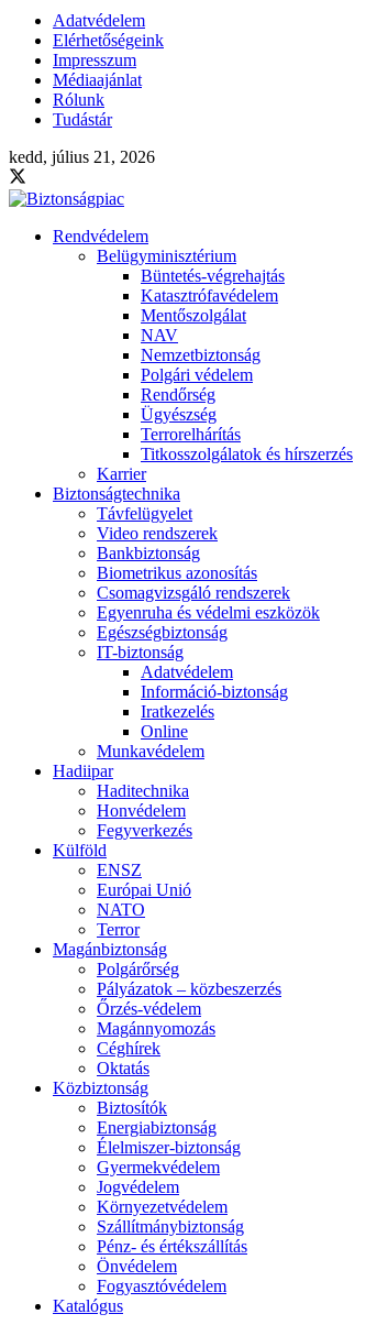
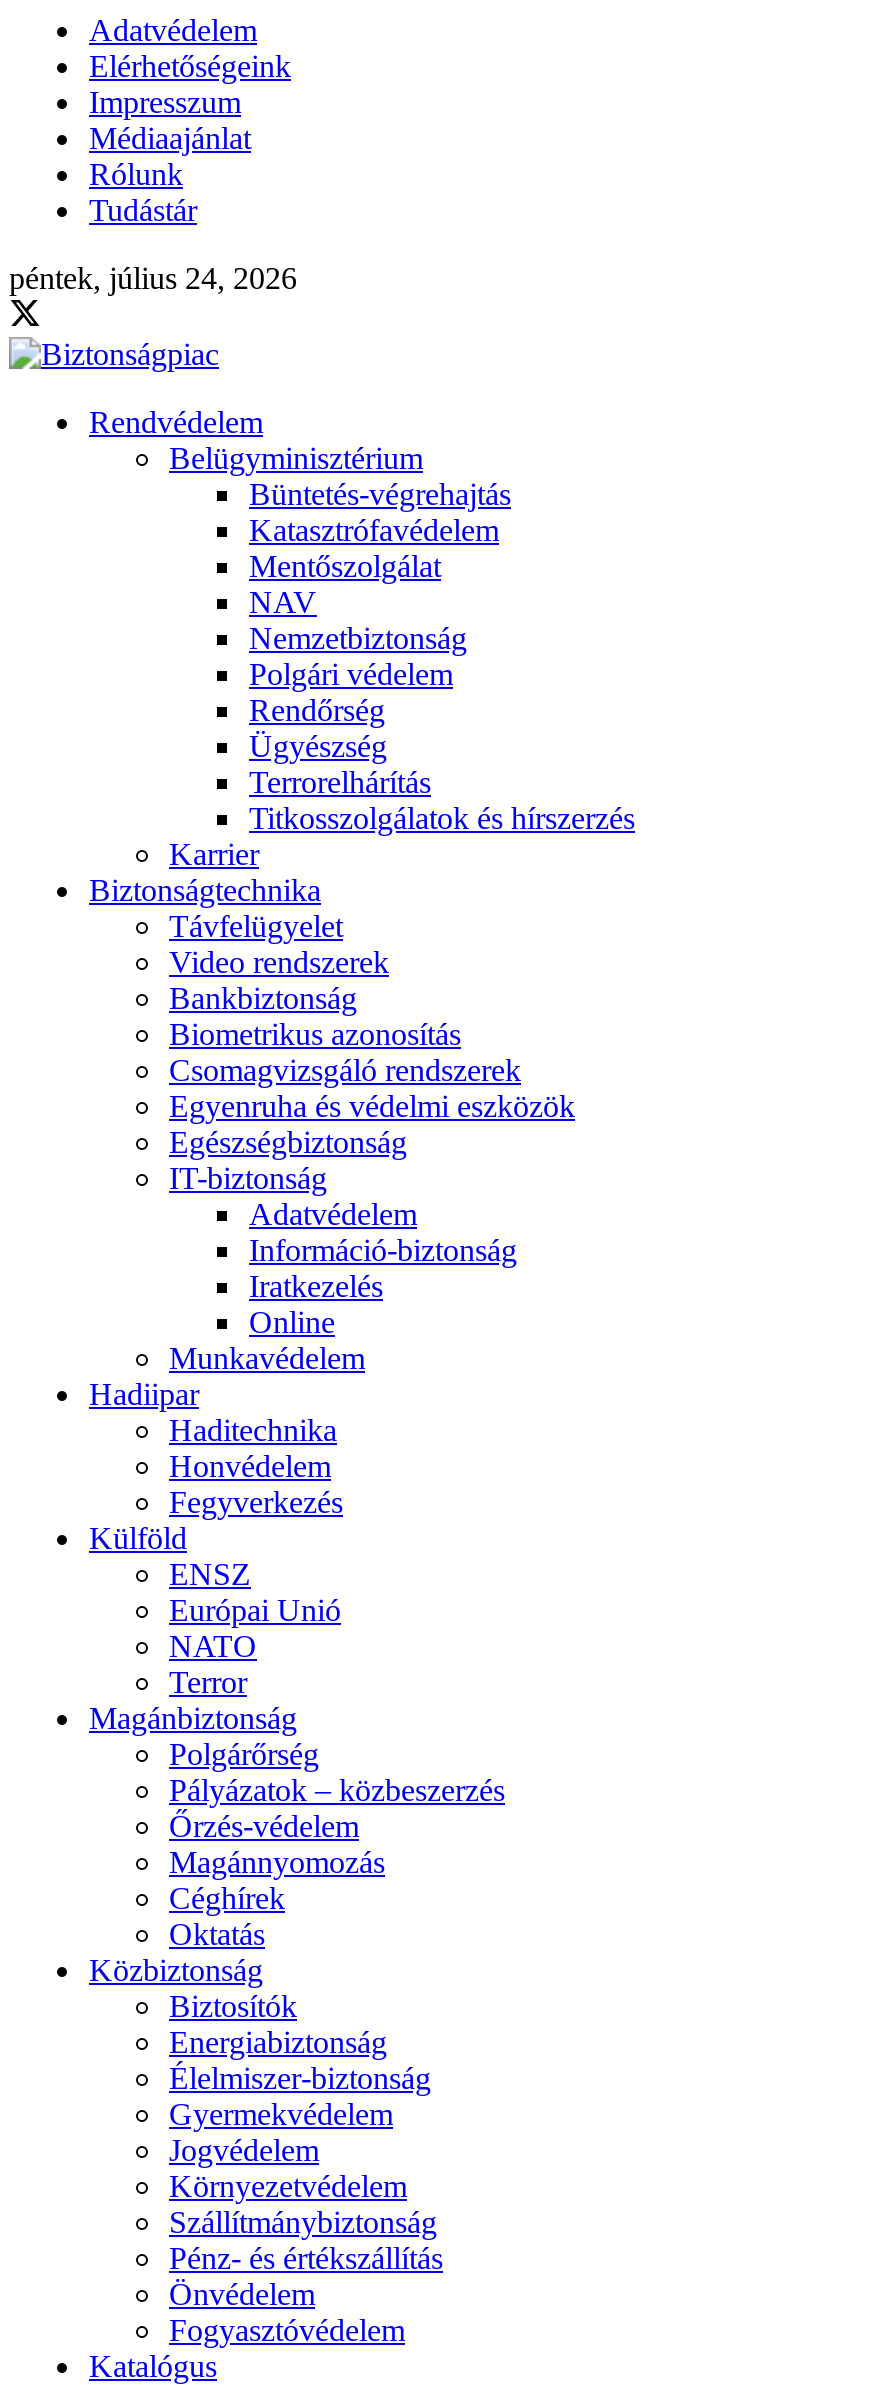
[9,147,155,166] kedd, július 21, 2026 -> [9,261,297,295] péntek, július 24, 2026

